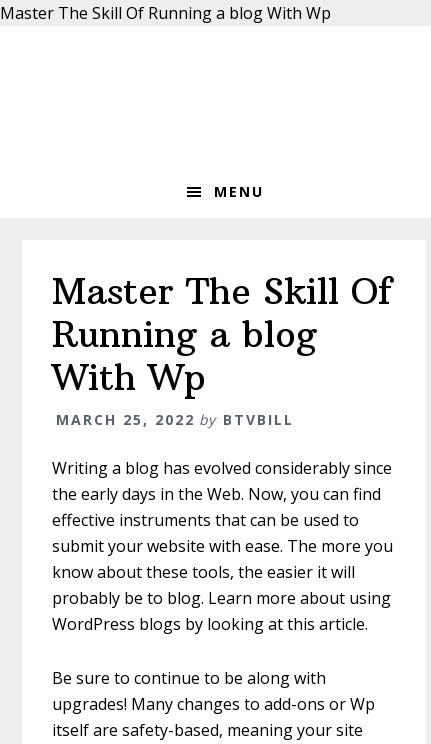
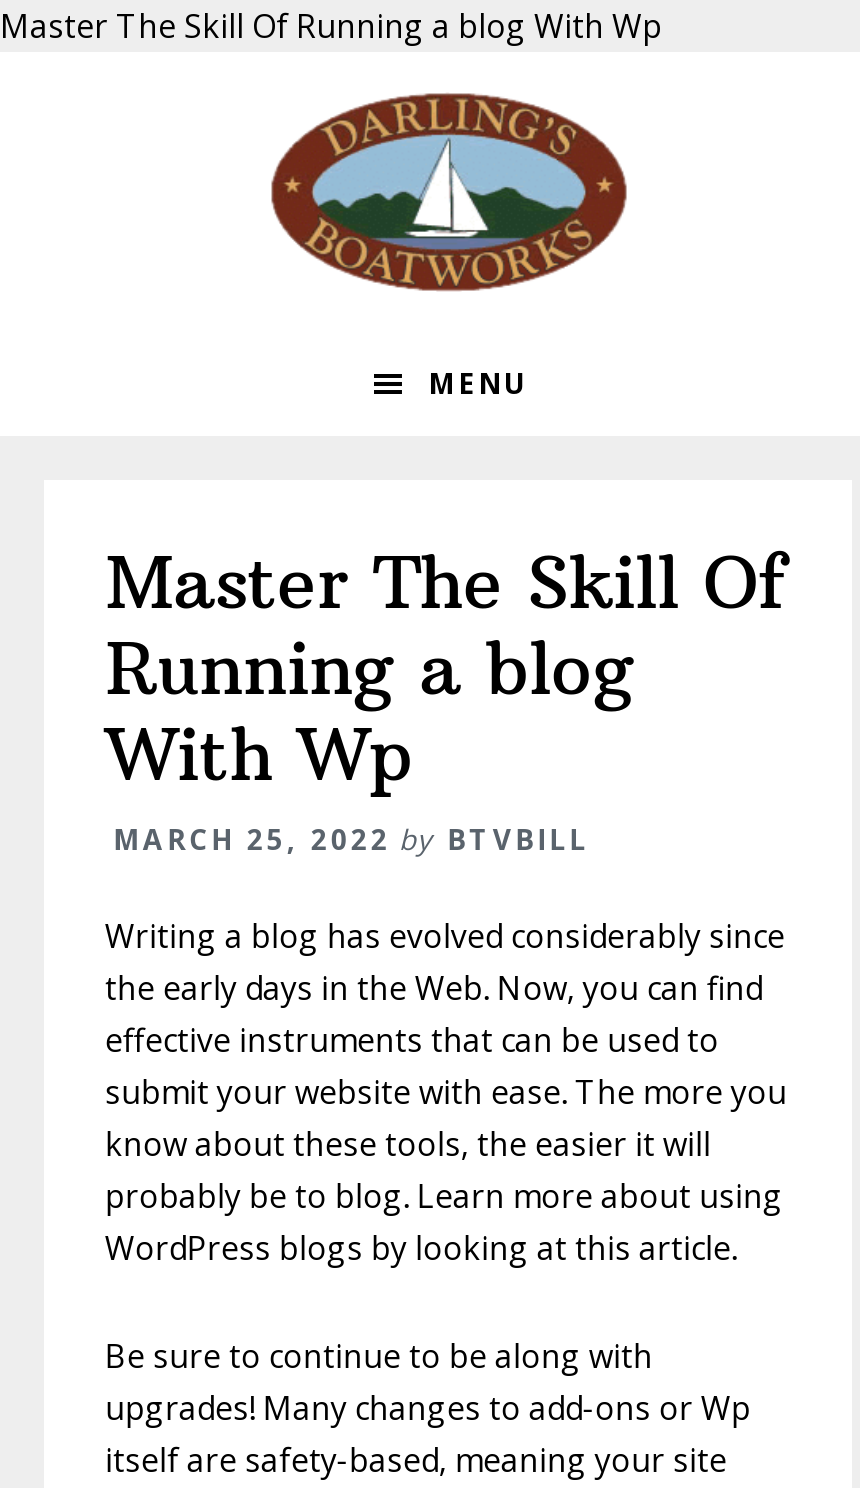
none -> [270,92,628,292] [image]

